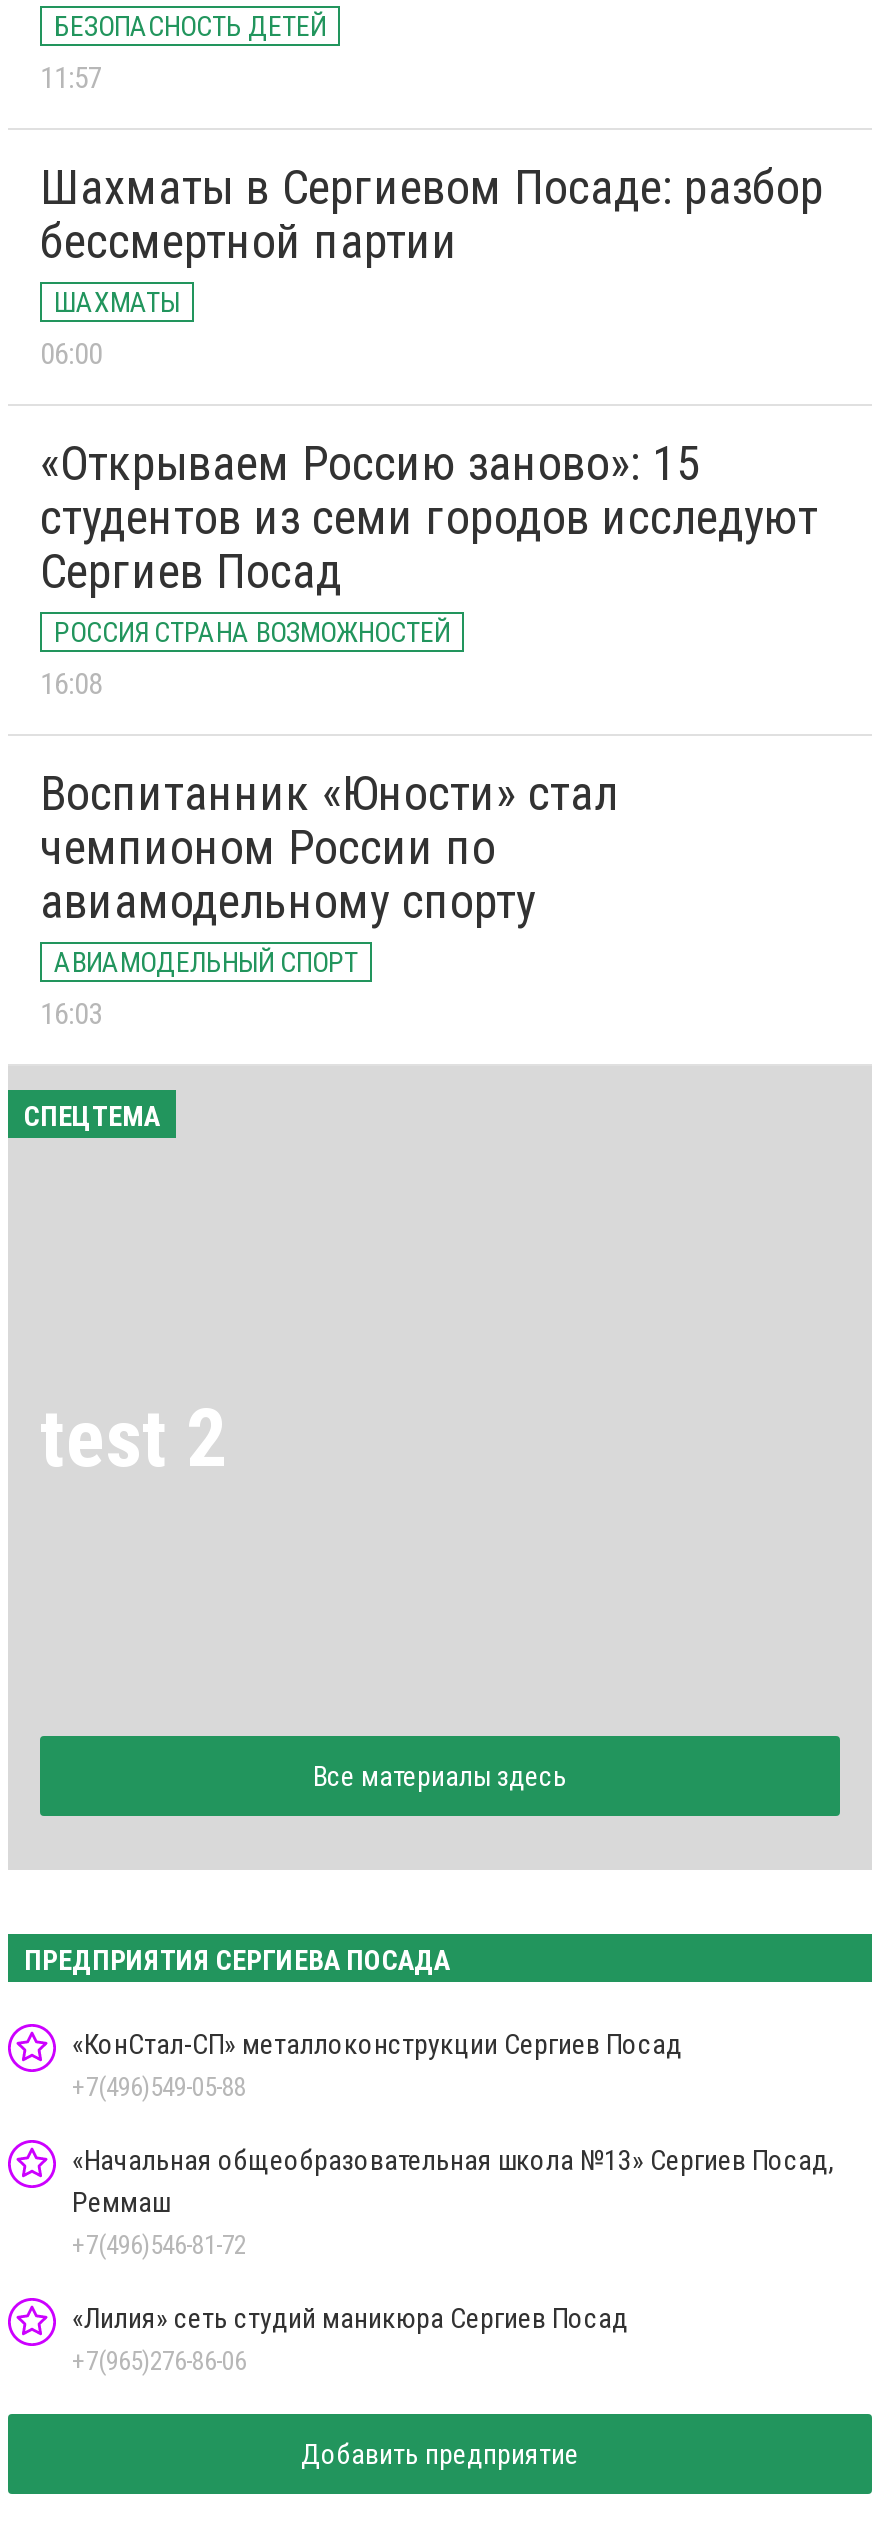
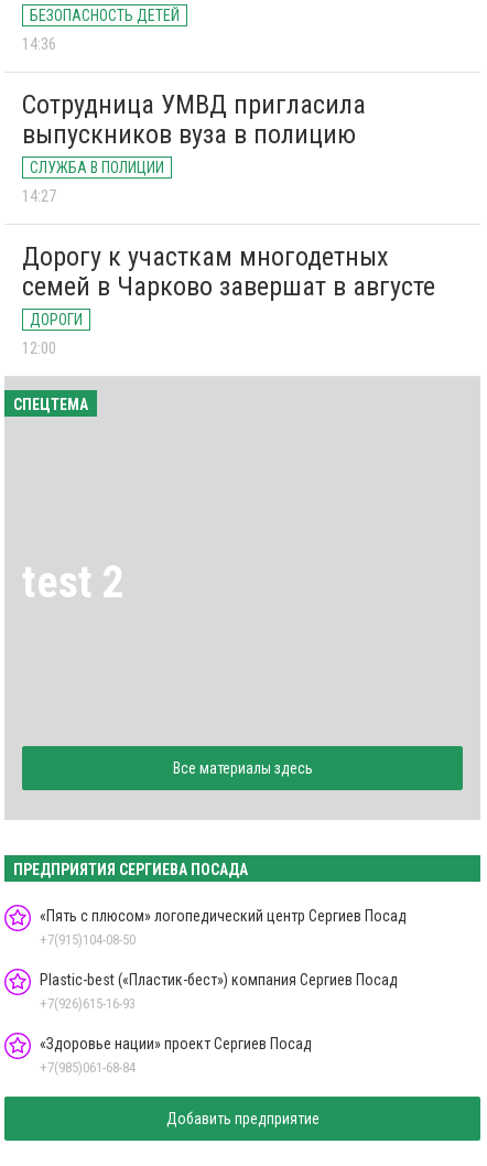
[40,60,824,1032] 11:57 | Шахматы в Сергиевом Посаде: разбор | бессмертной партии | ШАХМАТЫ | 06:00 | «Открываем Россию заново»: 15 | студентов из семи городов исследуют | Сергиев Посад | РОССИЯ СТРАНА ВОЗМОЖНОСТЕЙ | 16:08 | Воспитанник «Юности» стал | чемпионом России по | авиамодельному спорту | АВИАМОДЕЛЬНЫЙ СПОРТ | 16:03 -> [22,34,435,358] 14:36 | Сотрудница УМВД пригласила | выпускников вуза в полицию | СЛУЖБА В ПОЛИЦИИ | 14:27 | Дорогу к участкам многодетных | семей в Чарково завершат в августе | ДОРОГИ | 12:00
[72,2027,682,2101] «КонСтал-СП» металлоконструкции Сергиев Посад | +7(496)549-05-88 -> [40,907,407,947] «Пять с плюсом» логопедический центр Сергиев Посад | +7(915)104-08-50
[72,2143,834,2259] «Начальная общеобразовательная школа №13» Сергиев Посад, | Реммаш | +7(496)546-81-72 -> [40,970,398,1011] Plastic-best («Пластик-бест») компания Сергиев Посад | +7(926)615-16-93
[72,2301,628,2375] «Лилия» сеть студий маникюра Сергиев Посад | +7(965)276-86-06 -> [40,1034,312,1075] «Здоровье нации» проект Сергиев Посад | +7(985)061-68-84

